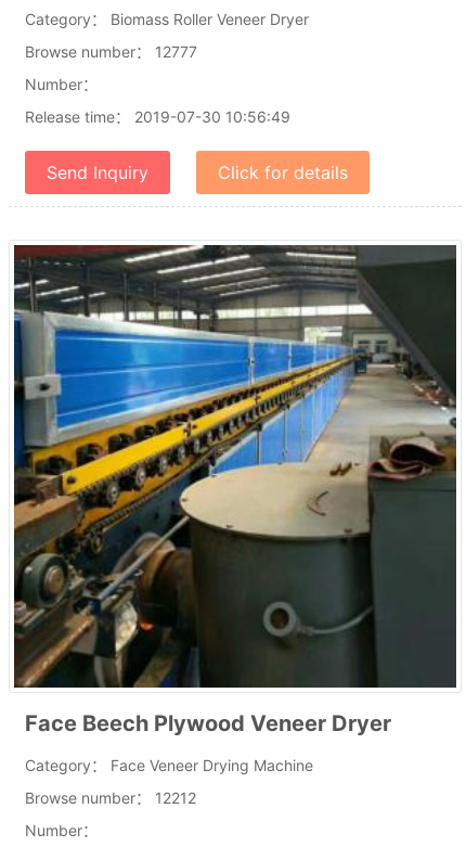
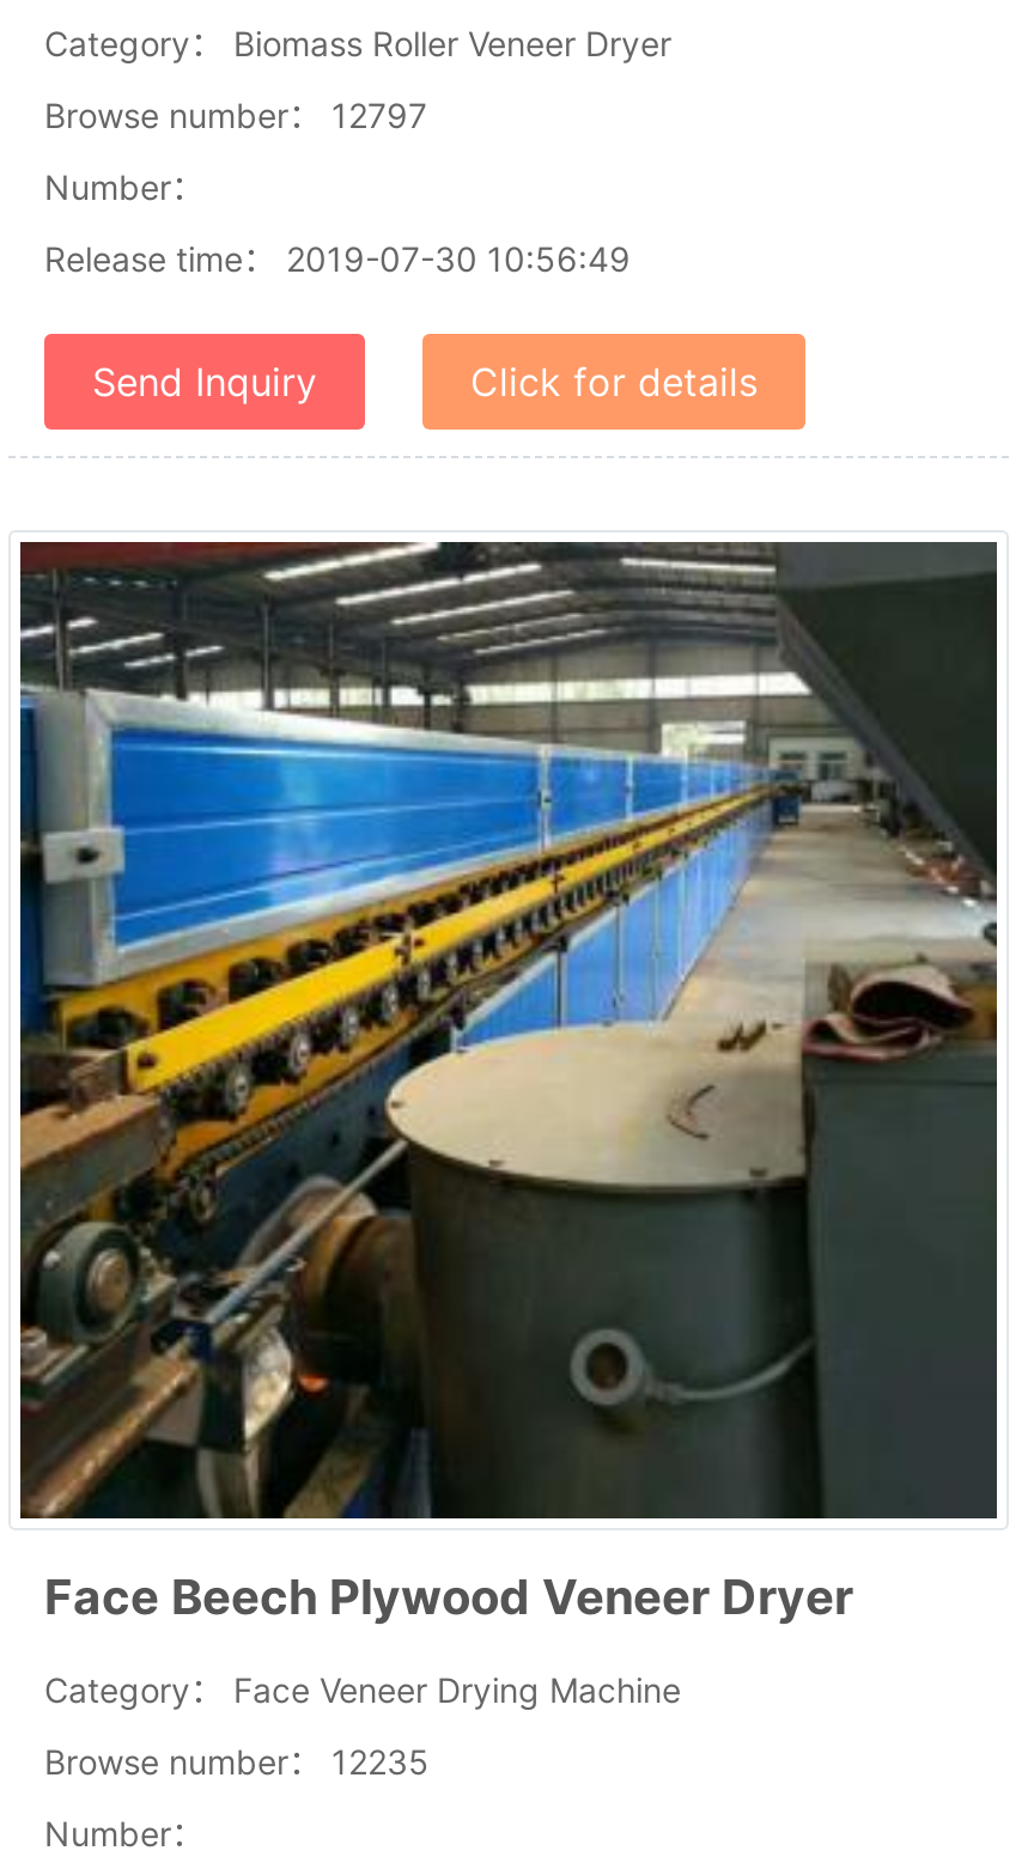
[25,42,197,60] Browse number：12777 -> [44,93,427,134] Browse number：12797
[25,788,196,807] Browse number：12212 -> [44,1741,430,1782] Browse number：12235

